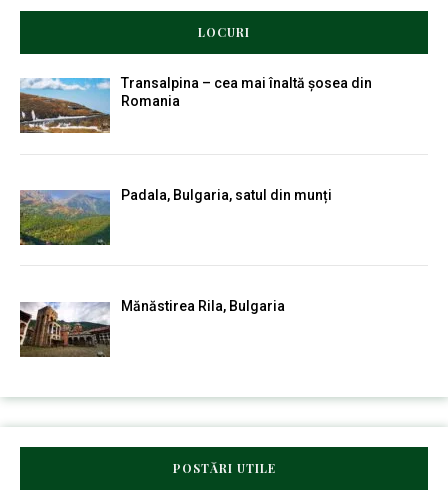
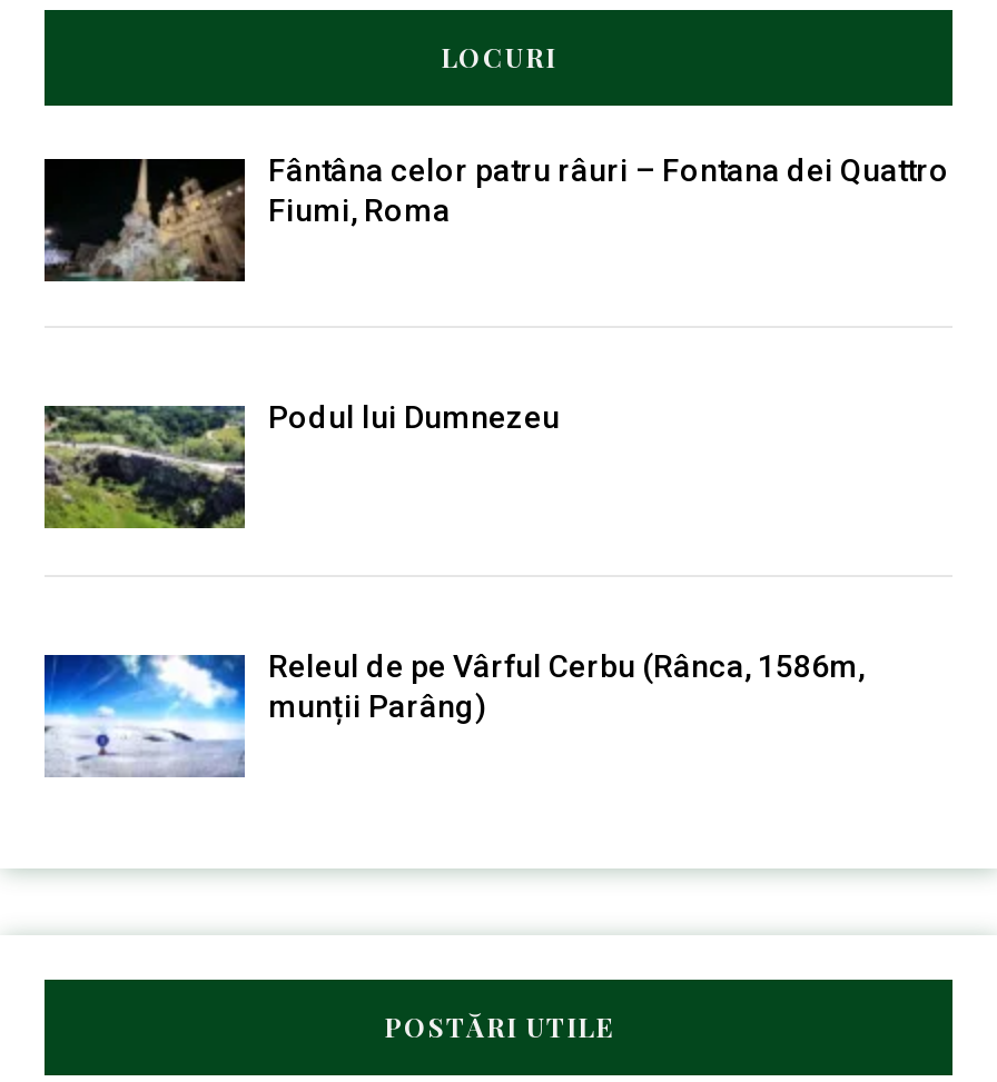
[19,75,371,134] [image] | Transalpina – cea mai înaltă șosea din | Romania -> [42,151,949,282] [image] | Fântâna celor patru râuri – Fontana dei Quattro | Fiumi, Roma
[20,187,331,246] [image] | Padala, Bulgaria, satul din munți -> [45,400,560,529] [image] | Podul lui Dumnezeu
[19,298,284,358] [image] | Mănăstirea Rila, Bulgaria -> [42,648,865,778] [image] | Releul de pe Vârful Cerbu (Rânca, 1586m, | munții Parâng)

